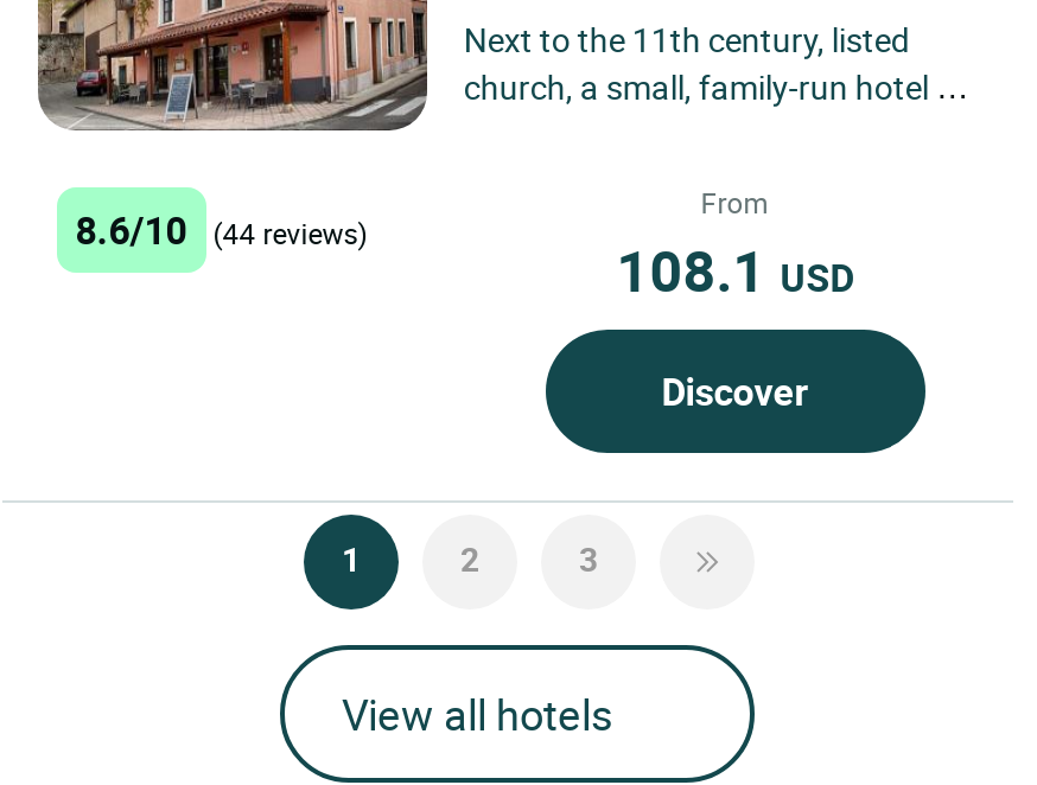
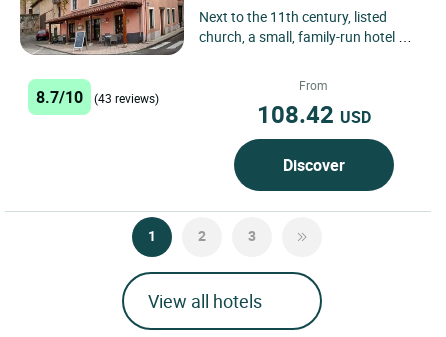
[75,203,187,256] 8.6/10 -> [36,86,83,108] 8.7/10
[213,213,367,251] (44 reviews) -> [94,90,159,106] (43 reviews)
[616,232,854,308] 108.1 USD -> [257,98,371,130] 108.42 USD

